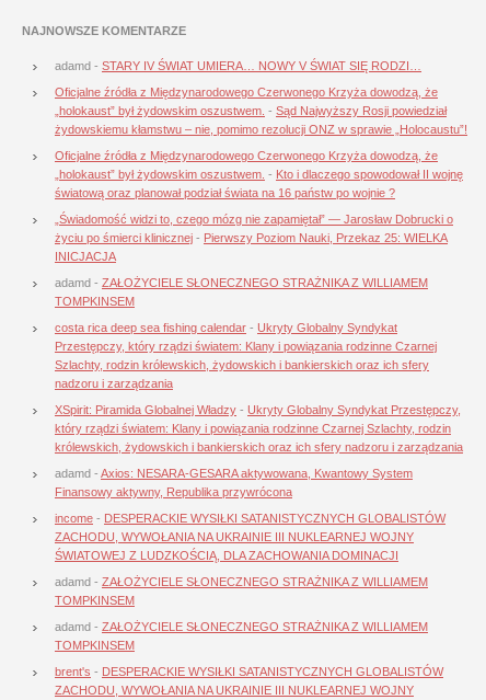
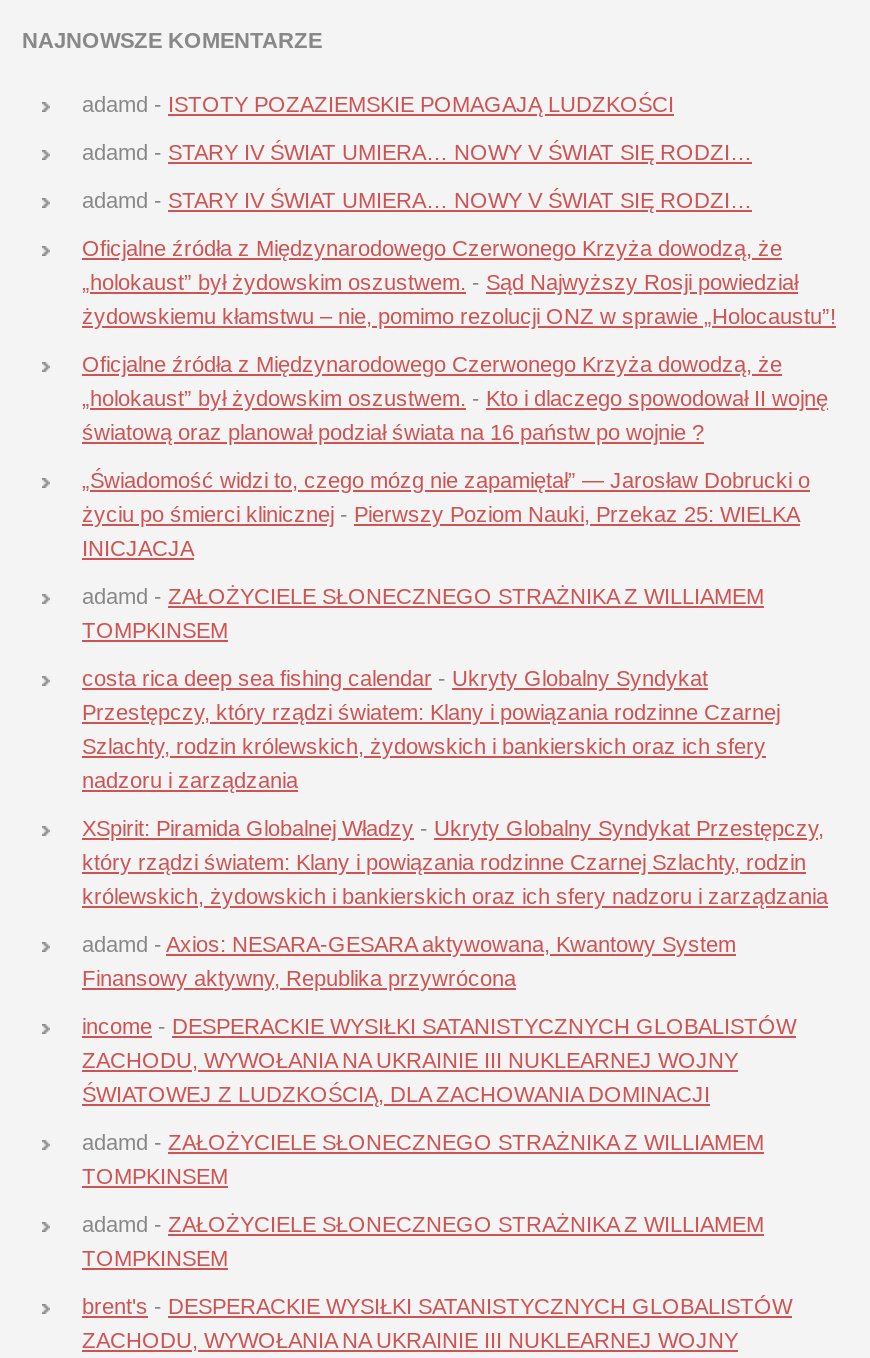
none -> [82,91,752,163] adamd - ISTOTY POZAZIEMSKIE POMAGAJĄ LUDZKOŚCI | adamd - STARY IV ŚWIAT UMIERA… NOWY V ŚWIAT SIĘ RODZI…

